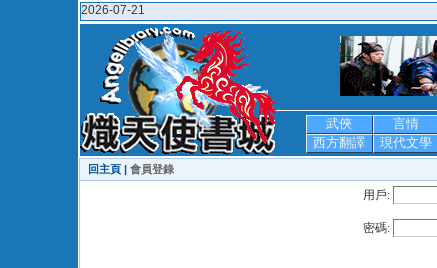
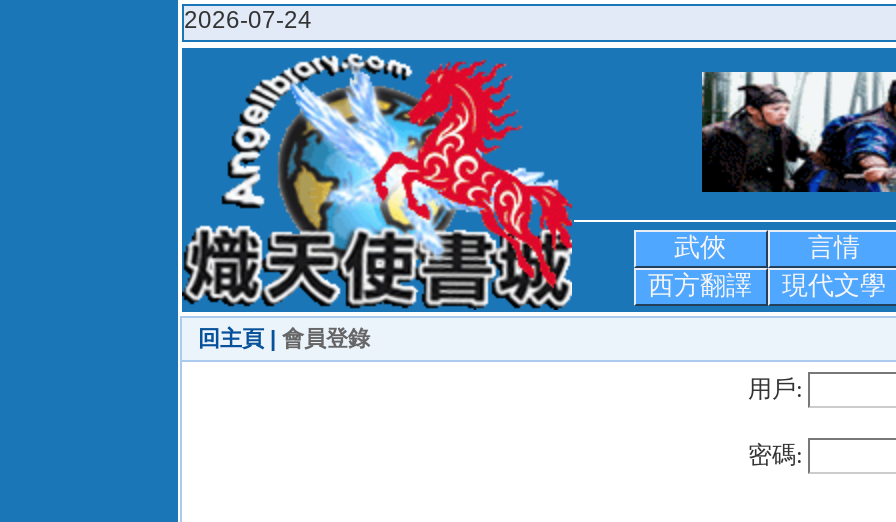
[81,3,145,17] 2026-07-21 -> [184,6,312,34] 2026-07-24

